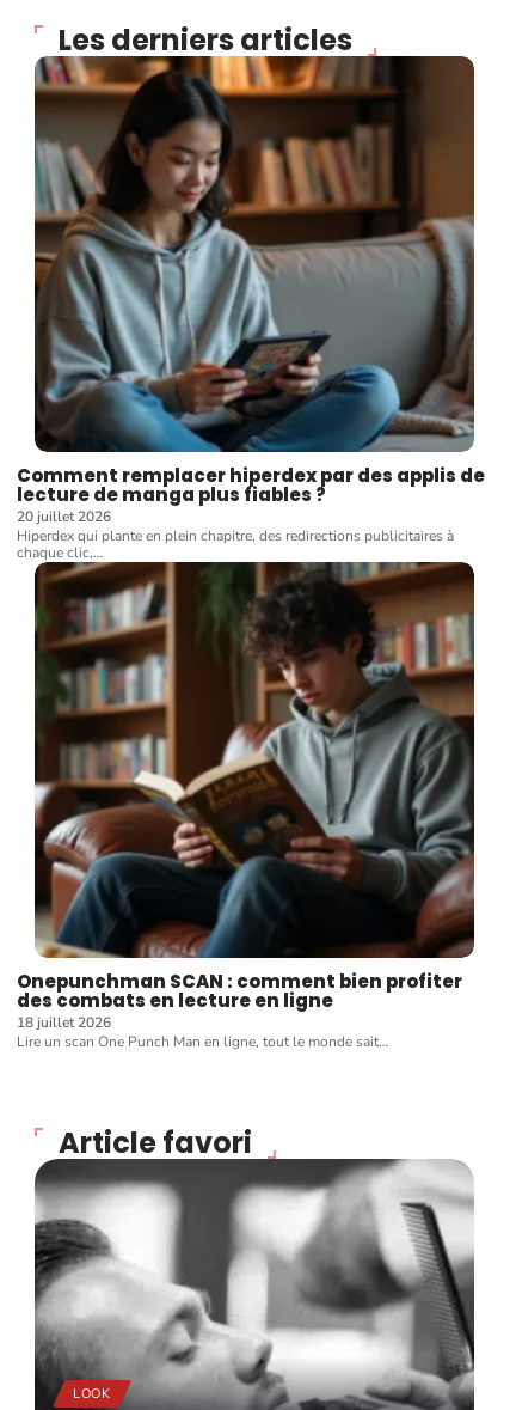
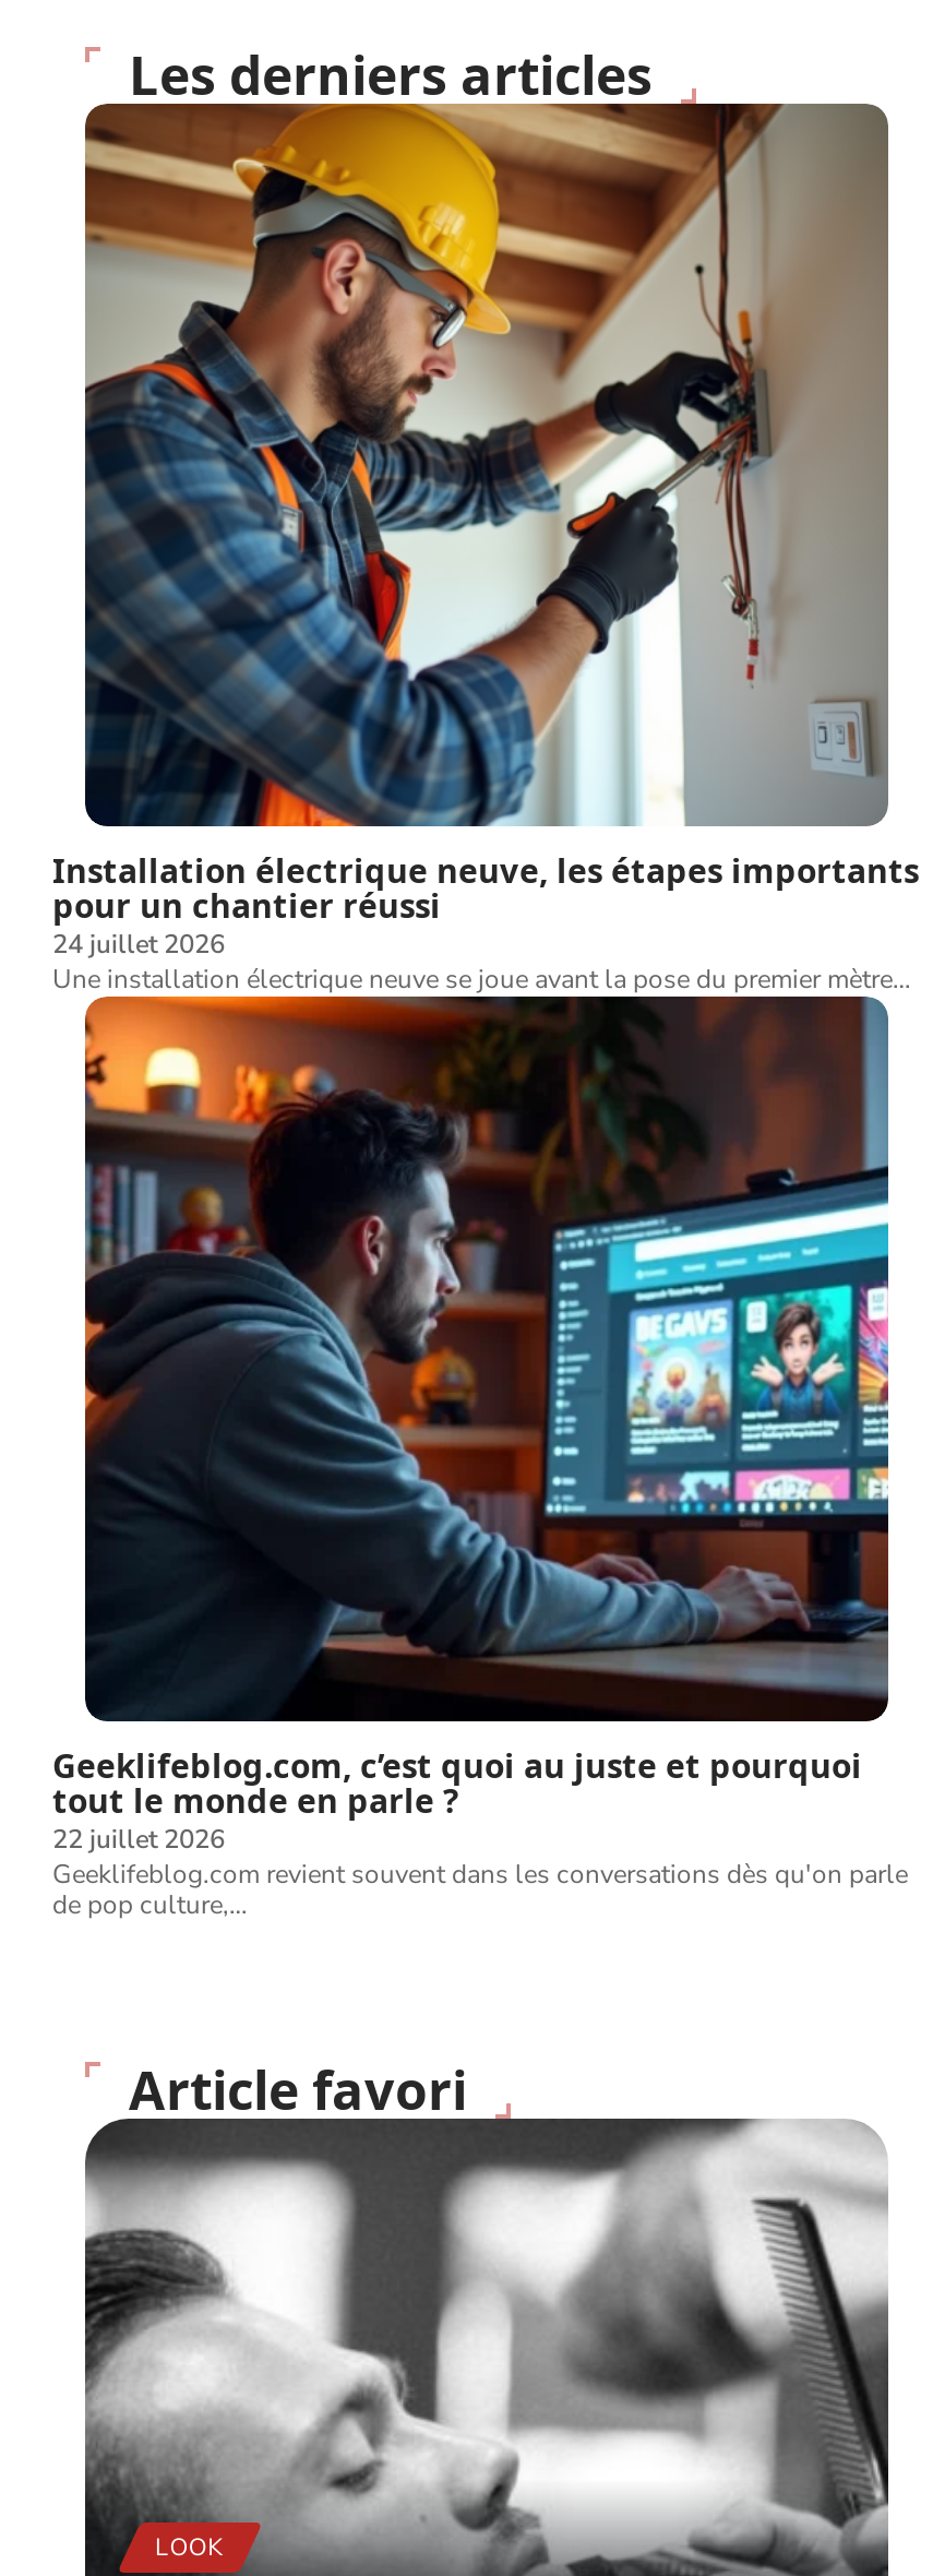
[17,48,485,562] [image] | Comment remplacer hiperdex par des applis de | lecture de manga plus fiables ? | 20 juillet 2026 | Hiperdex qui plante en plein chapitre, des redirections publicitaires à | chaque clic,… -> [52,39,919,998] [image] | Installation électrique neuve, les étapes importants | pour un chantier réussi | 24 juillet 2026 | Une installation électrique neuve se joue avant la pose du premier mètre…
[17,555,475,1052] [image] | Onepunchman SCAN : comment bien profiter | des combats en lecture en ligne | 18 juillet 2026 | Lire un scan One Punch Man en ligne, tout le monde sait… -> [52,1015,908,1922] [image] | Geeklifeblog.com, c’est quoi au juste et pourquoi | tout le monde en parle ? | 22 juillet 2026 | Geeklifeblog.com revient souvent dans les conversations dès qu'on parle | de pop culture,…

